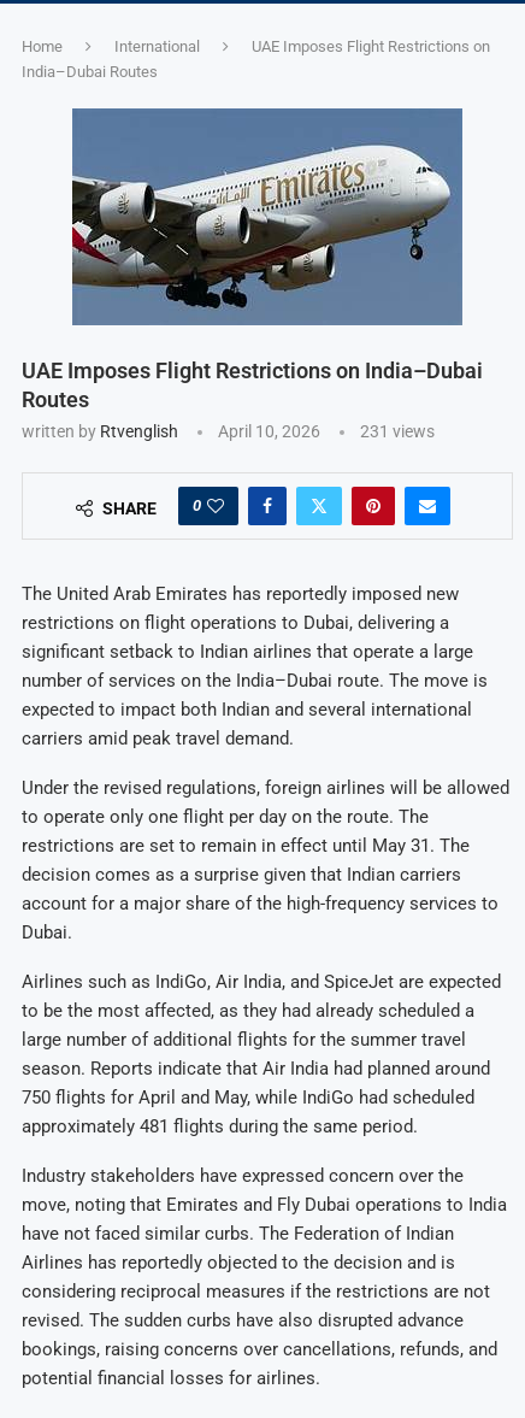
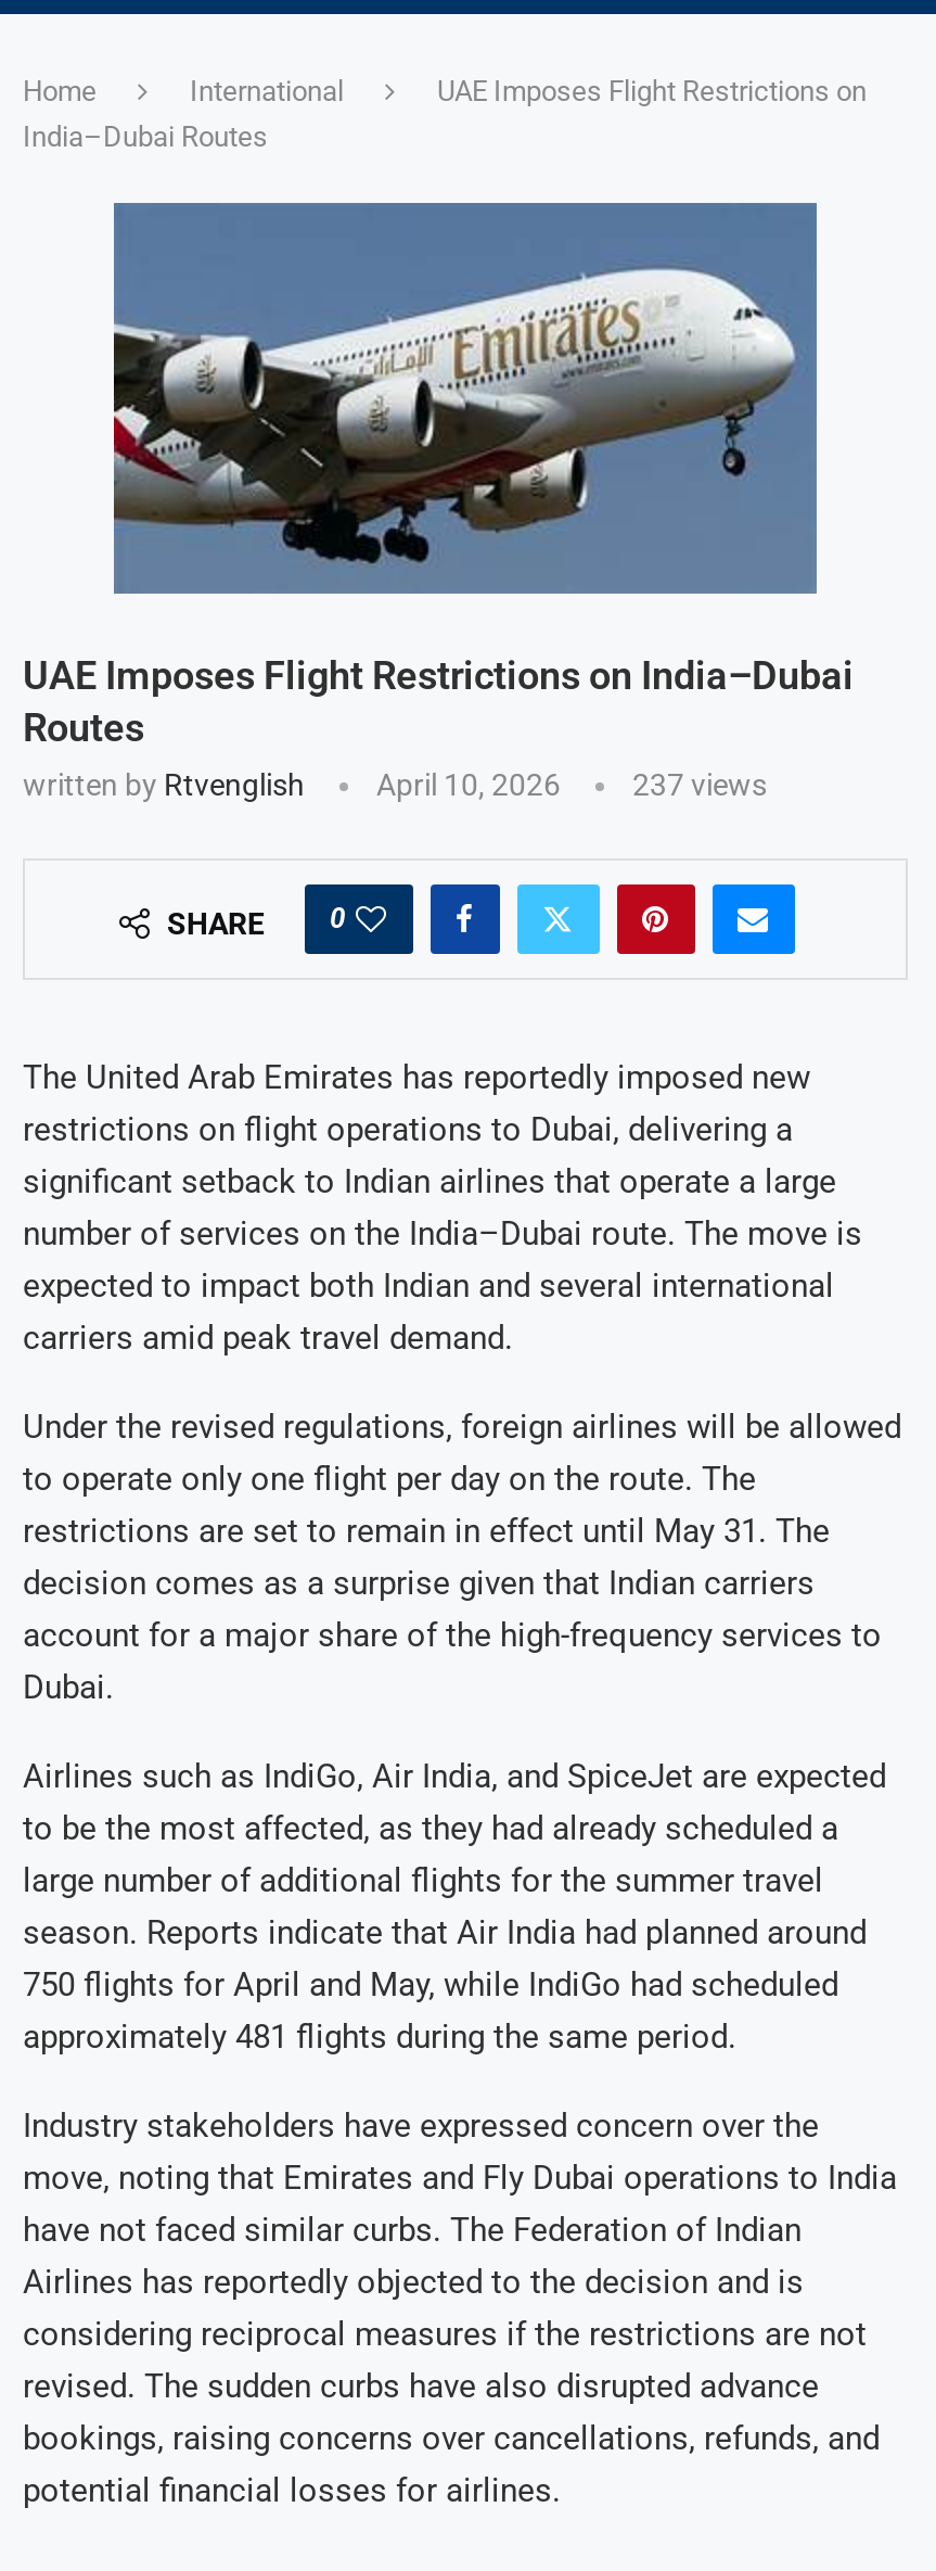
[360,422,435,441] 231 views -> [632,767,767,802] 237 views

